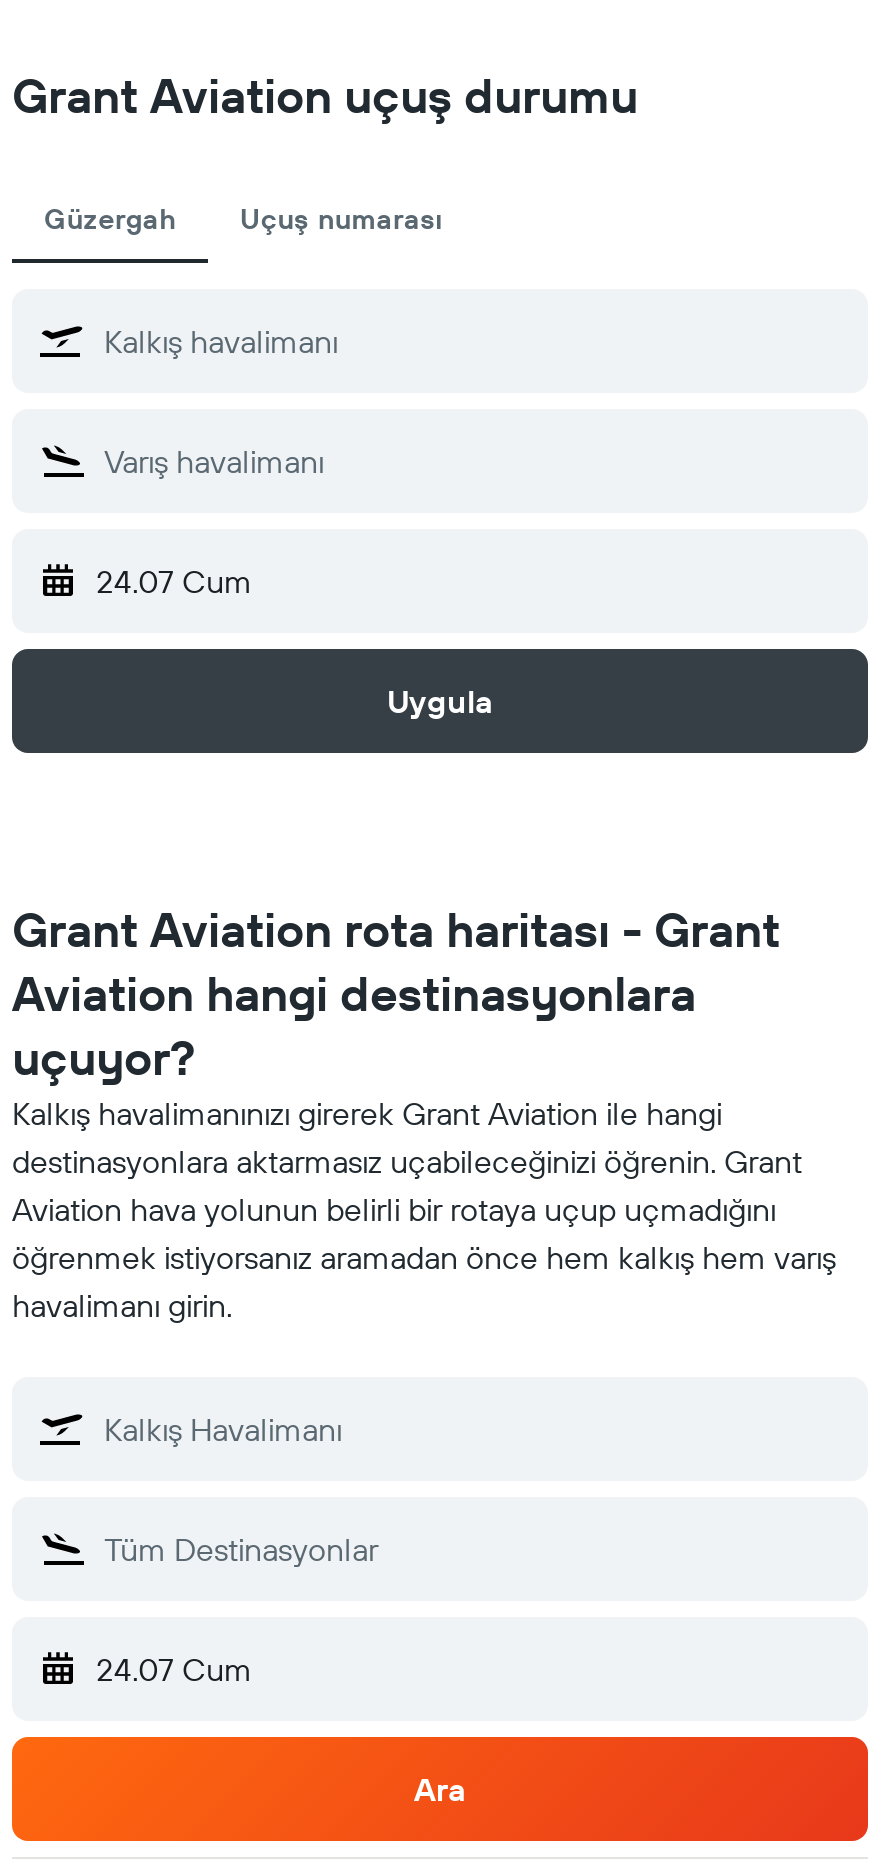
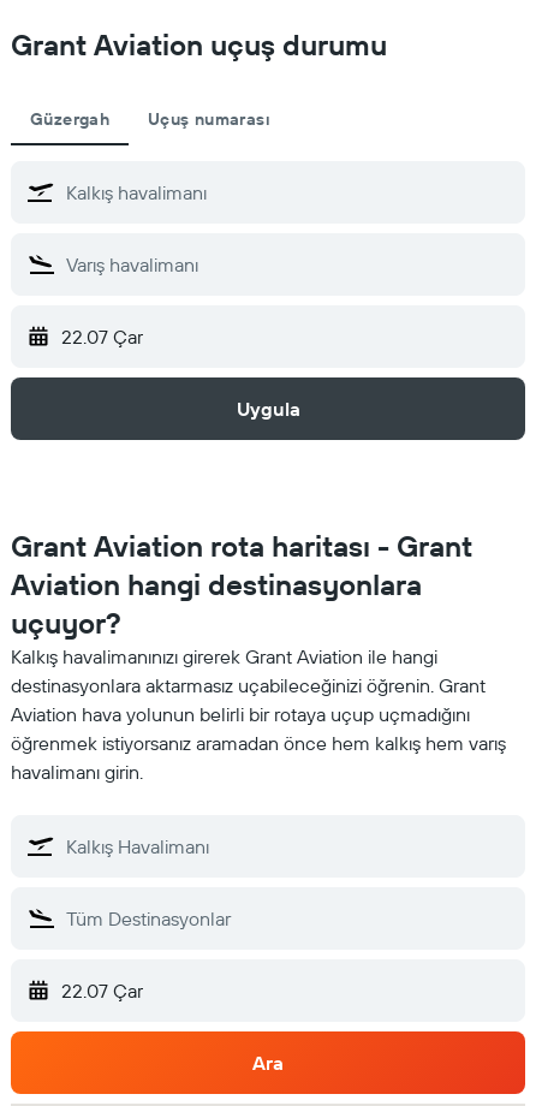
[96,561,252,601] 24.07 Cum -> [61,325,143,349] 22.07 Çar
[96,1649,252,1689] 24.07 Cum -> [61,979,143,1003] 22.07 Çar

